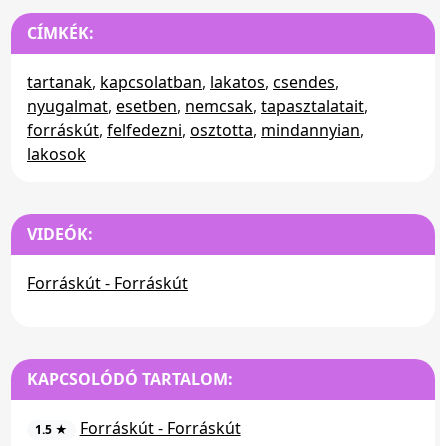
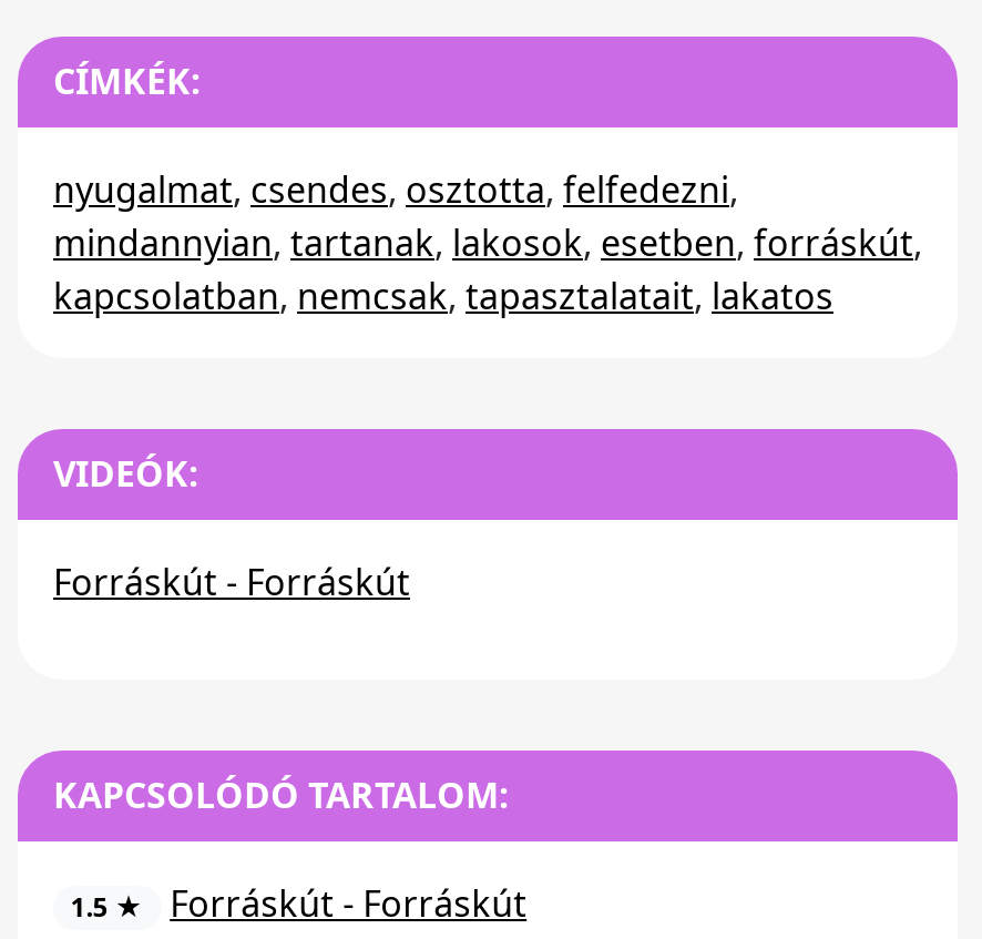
[27,71,368,165] tartanak, kapcsolatban, lakatos, csendes, | nyugalmat, esetben, nemcsak, tapasztalatait, | forráskút, felfedezni, osztotta, mindannyian, | lakosok -> [53,165,922,321] nyugalmat, csendes, osztotta, felfedezni, | mindannyian, tartanak, lakosok, esetben, forráskút, | kapcsolatban, nemcsak, tapasztalatait, lakatos

